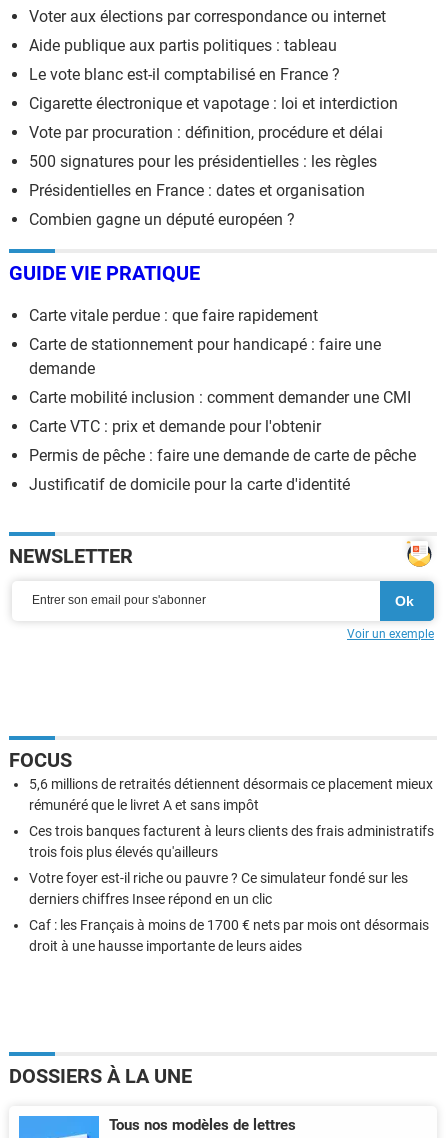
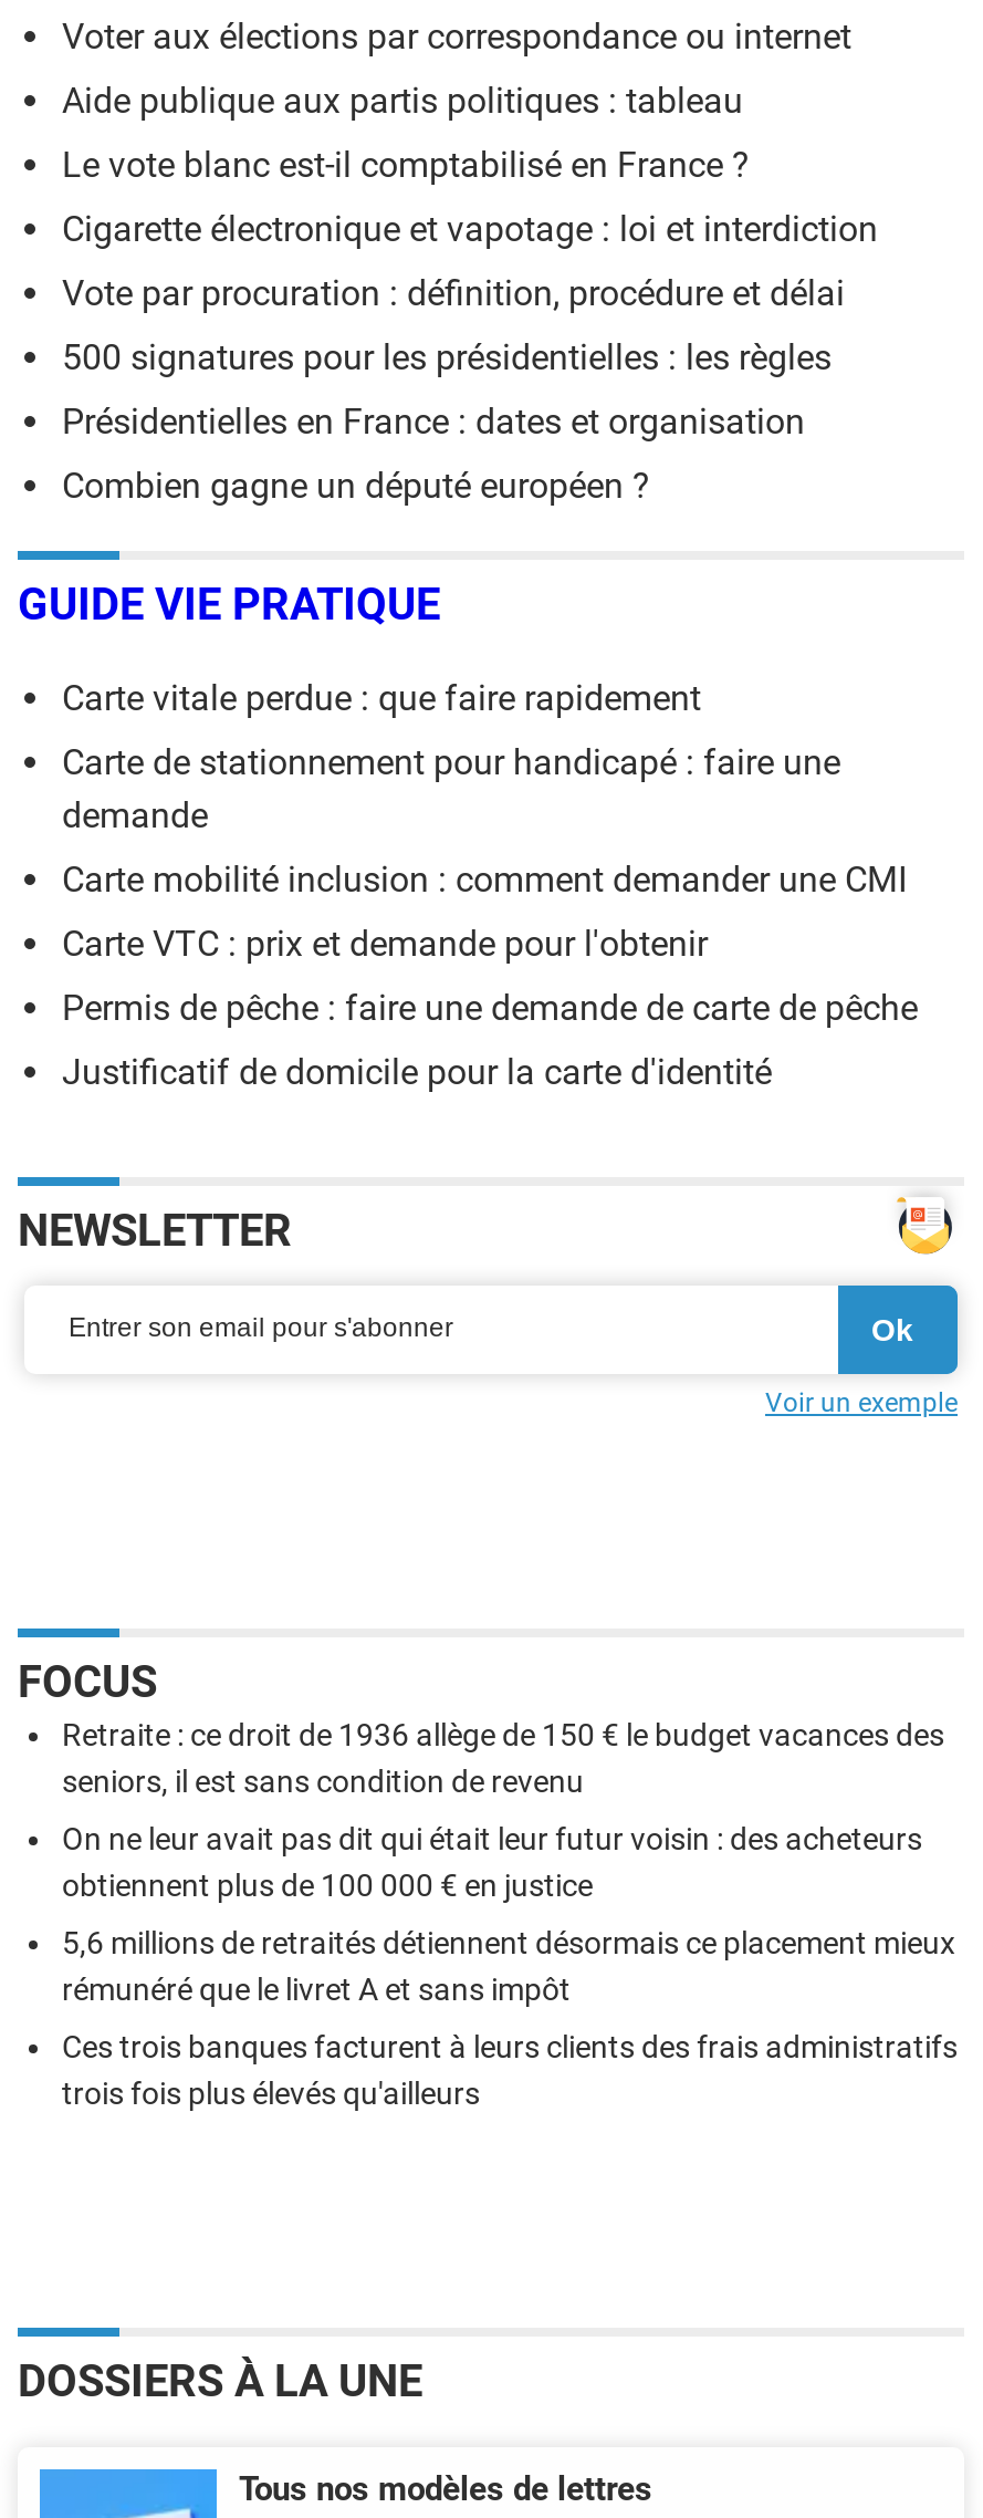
none -> [62,1716,944,1902] Retraite : ce droit de 1936 allège de 150 € le budget vacances des | seniors, il est sans condition de revenu | On ne leur avait pas dit qui était leur futur voisin : des acheteurs | obtiennent plus de 100 000 € en justice
moved [29,775,434,859] -> [62,1924,958,2110]: 5,6 millions de retraités détiennent désormais ce placement mieux | rémunéré que le livret A et sans impôt | Ces trois banques facturent à leurs clients des frais administratifs | trois fois plus élevés qu'ailleurs
[29,869,429,953] Votre foyer est-il riche ou pauvre ? Ce simulateur fondé sur les | derniers chiffres Insee répond en un clic | Caf : les Français à moins de 1700 € nets par mois ont désormais | droit à une hausse importante de leurs aides -> none

